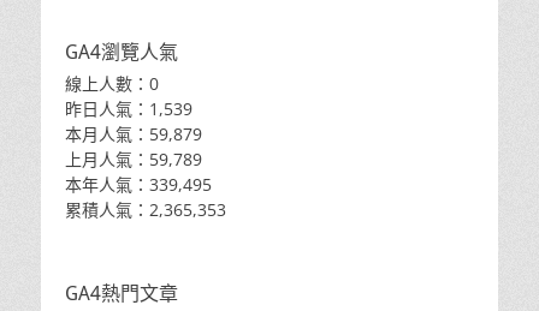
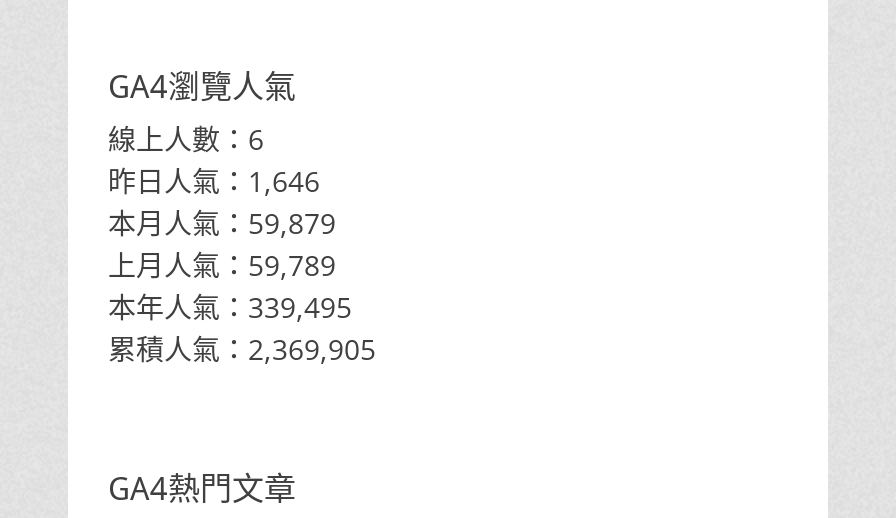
[65,72,159,95] 線上人數：0 -> [108,120,264,158] 線上人數：6
[65,97,192,120] 昨日人氣：1,539 -> [108,162,320,200] 昨日人氣：1,646
[65,198,226,221] 累積人氣：2,365,353 -> [108,330,376,368] 累積人氣：2,369,905

